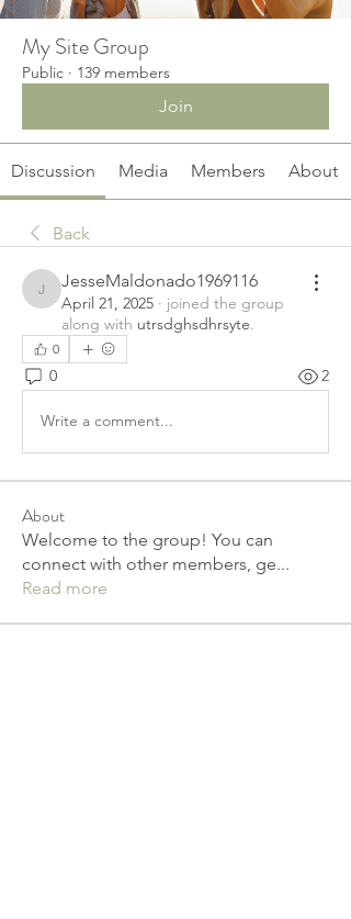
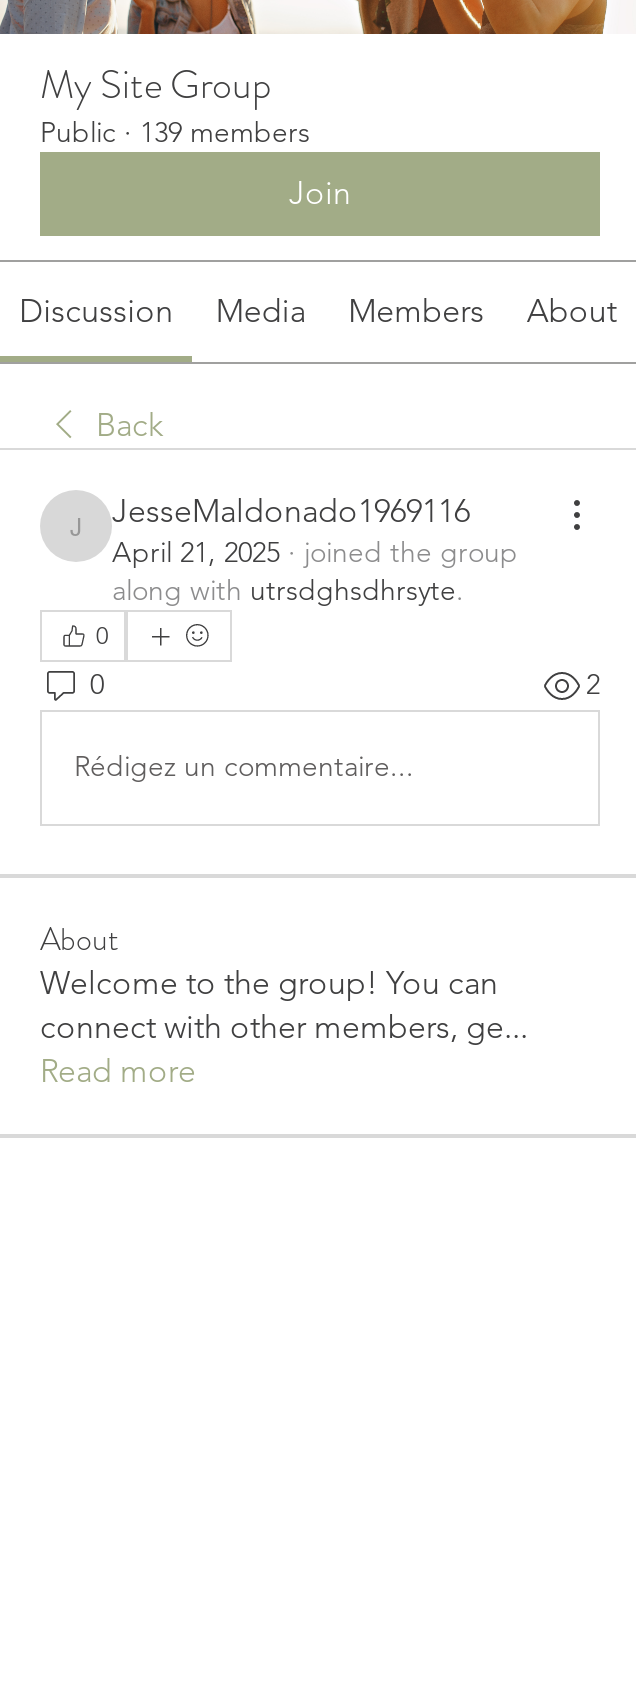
[41,411,173,431] Write a comment... -> [74,749,414,785] Rédigez un commentaire...

